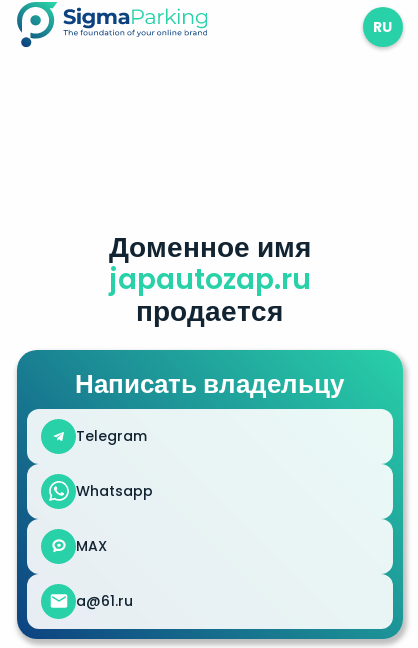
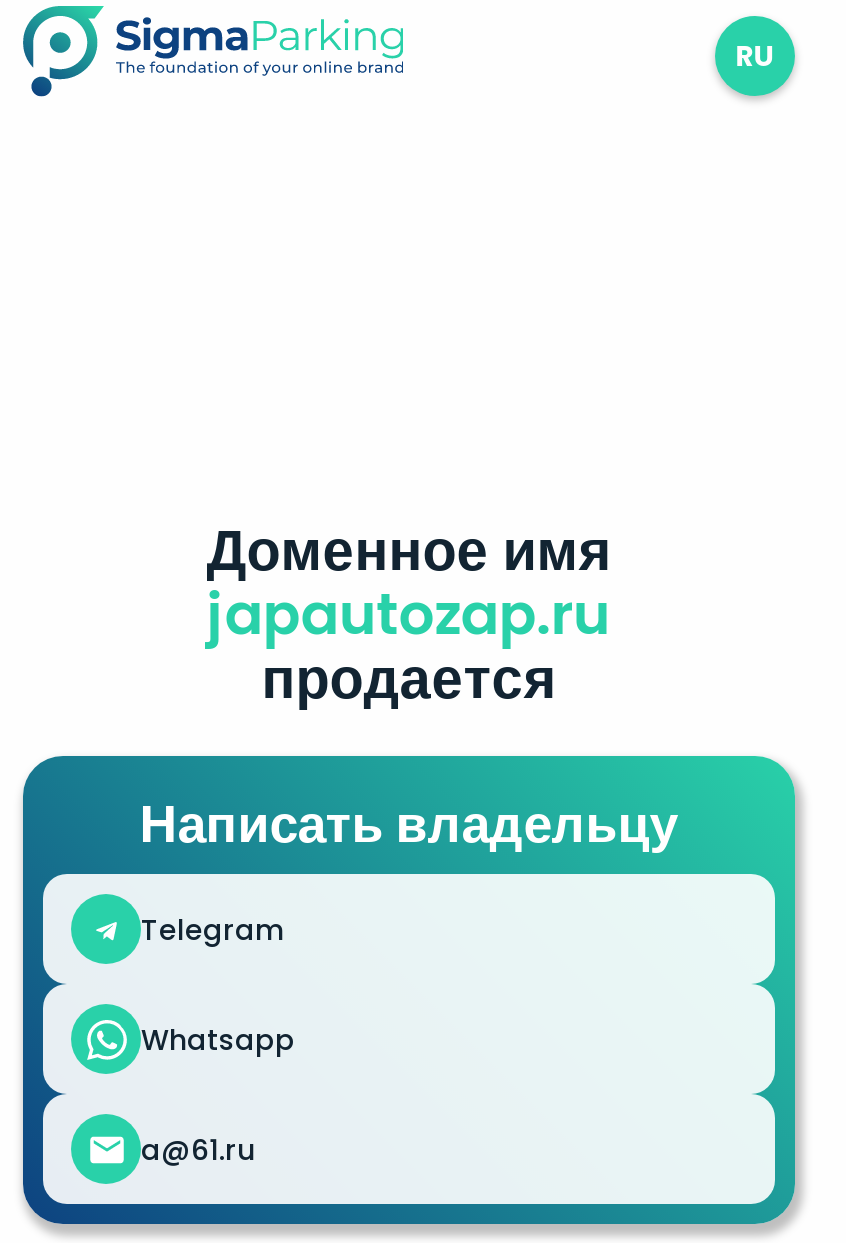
moved [75,227,344,501] -> [140,510,678,1059]: Доменное имя | japautozap.ru | продается | Написать владельцу | Telegram | Whatsapp
[76,536,107,556] MAX -> none

